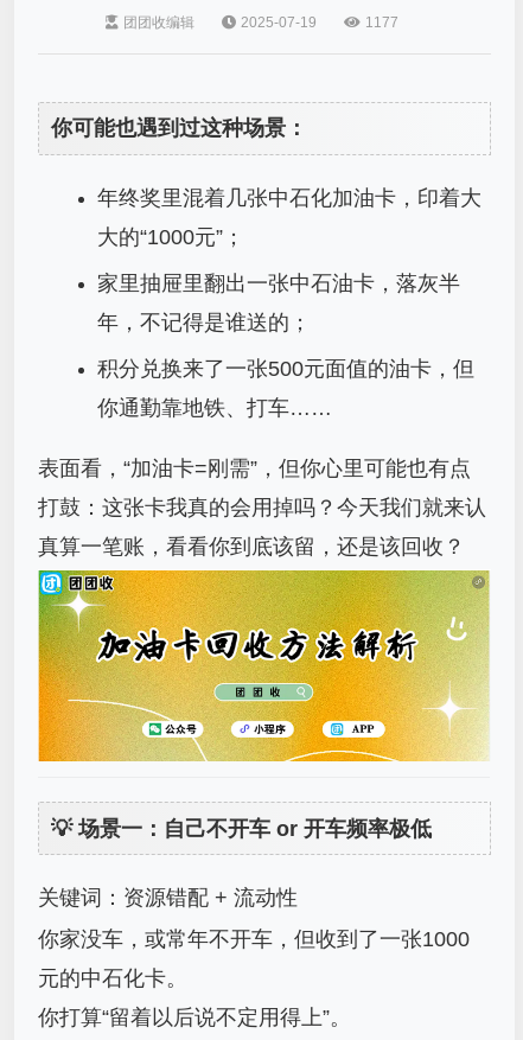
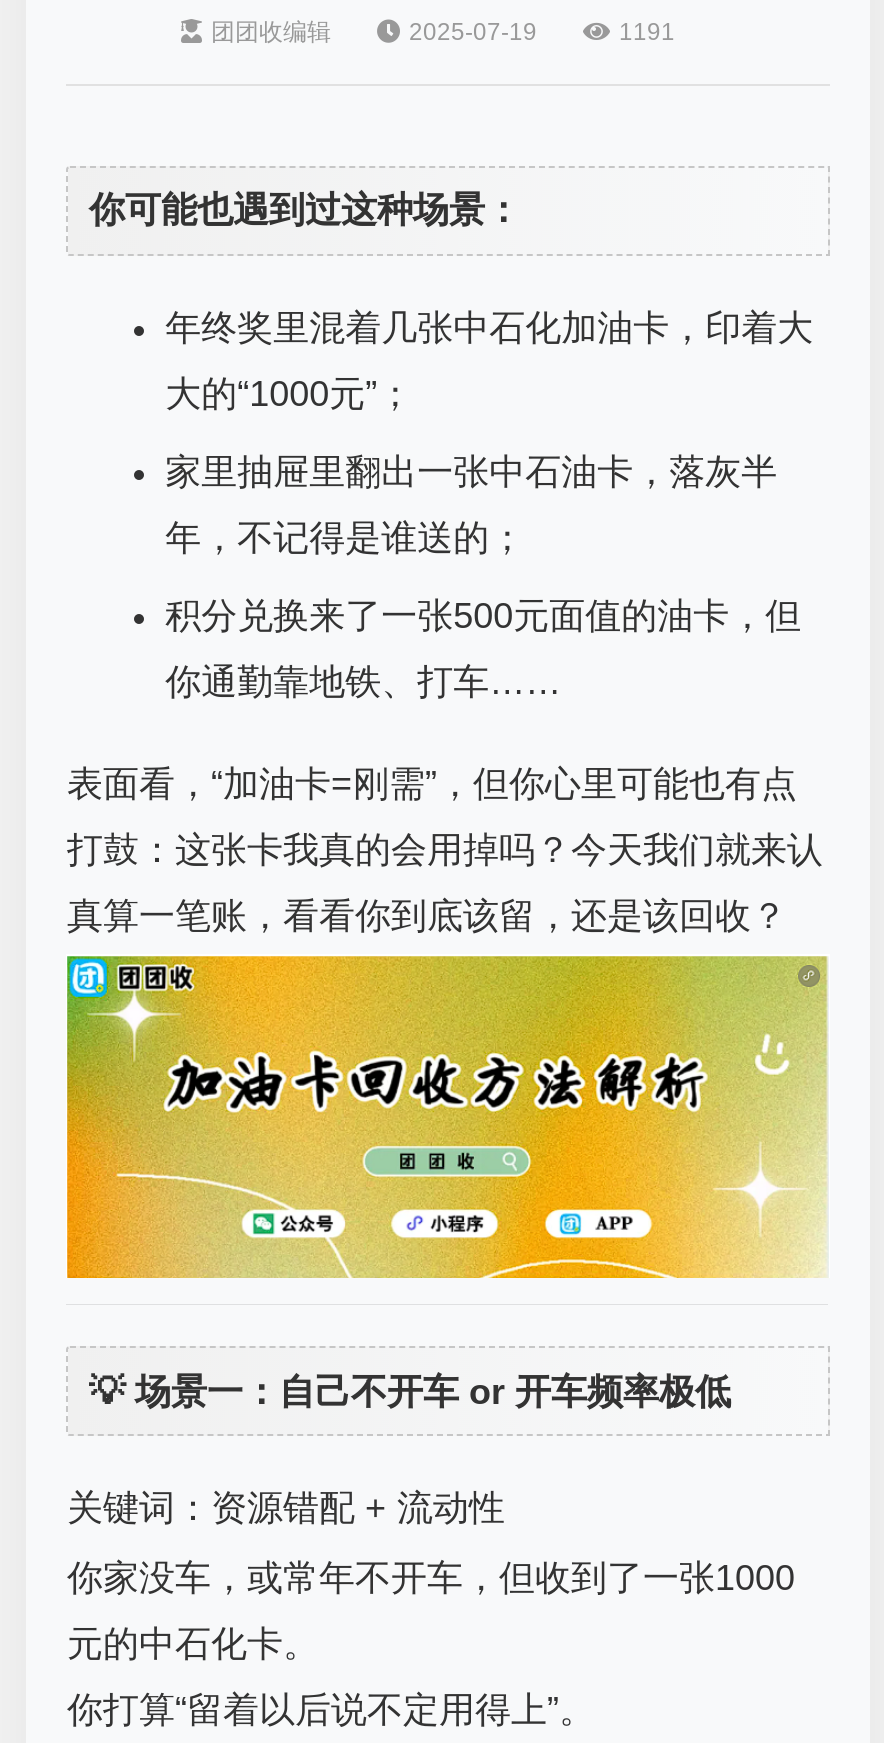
[366,14,399,31] 1177 -> [619,18,675,46] 1191

